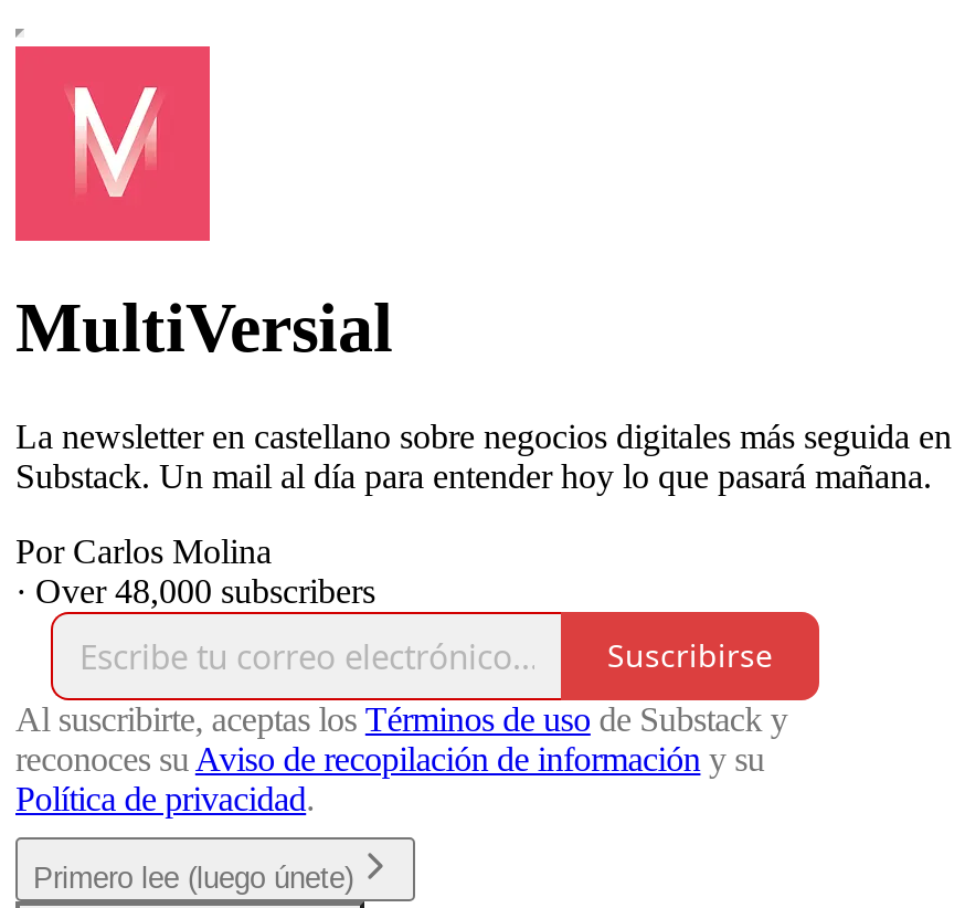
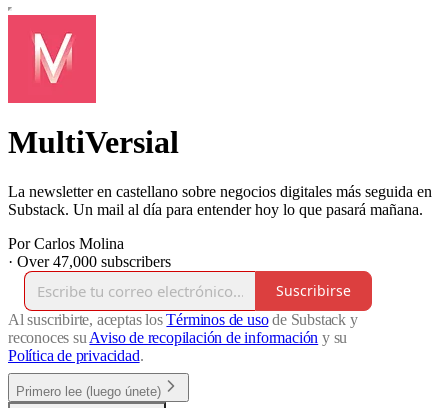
[15,572,375,610] · Over 48,000 subscribers -> [8,253,171,270] · Over 47,000 subscribers

